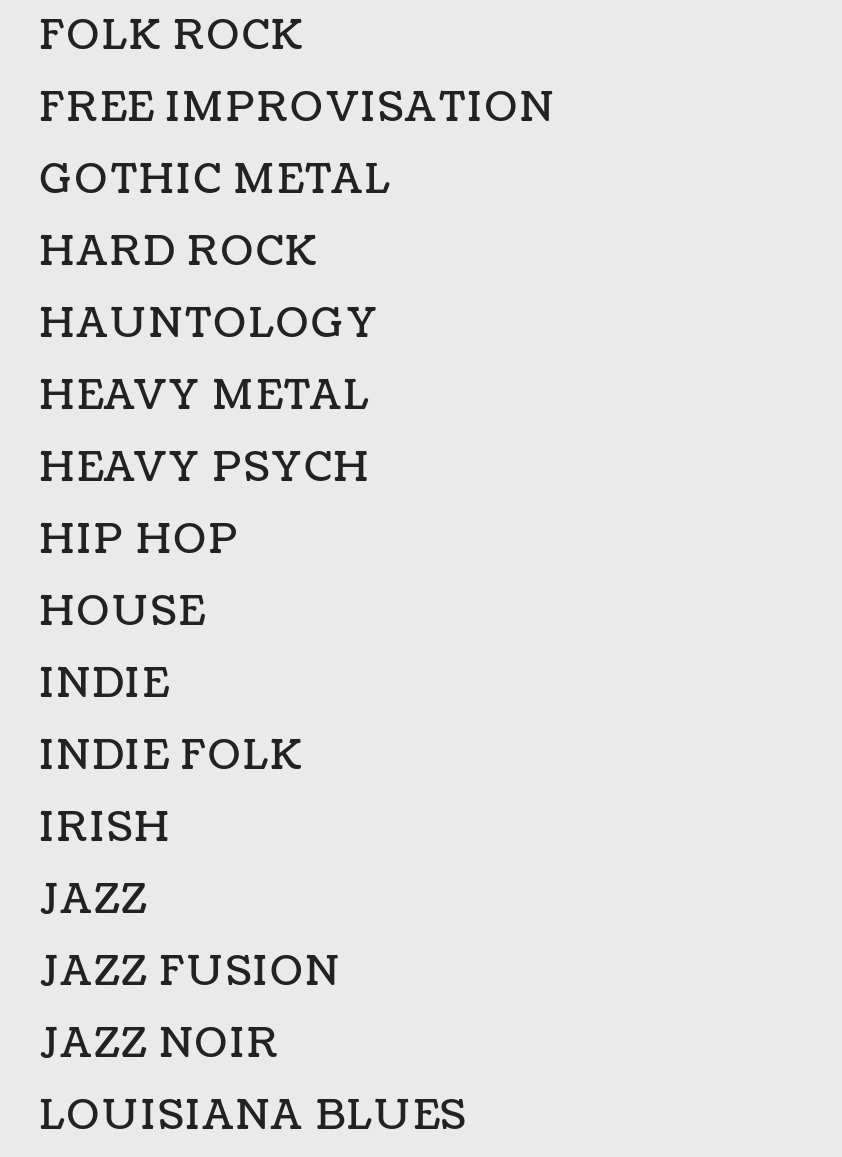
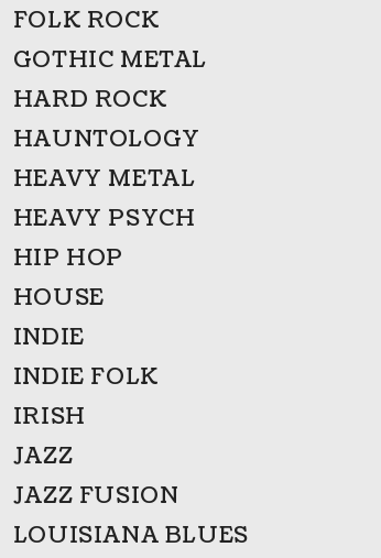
[40,81,555,137] FREE IMPROVISATION -> none
[40,1017,281,1073] JAZZ NOIR -> none

